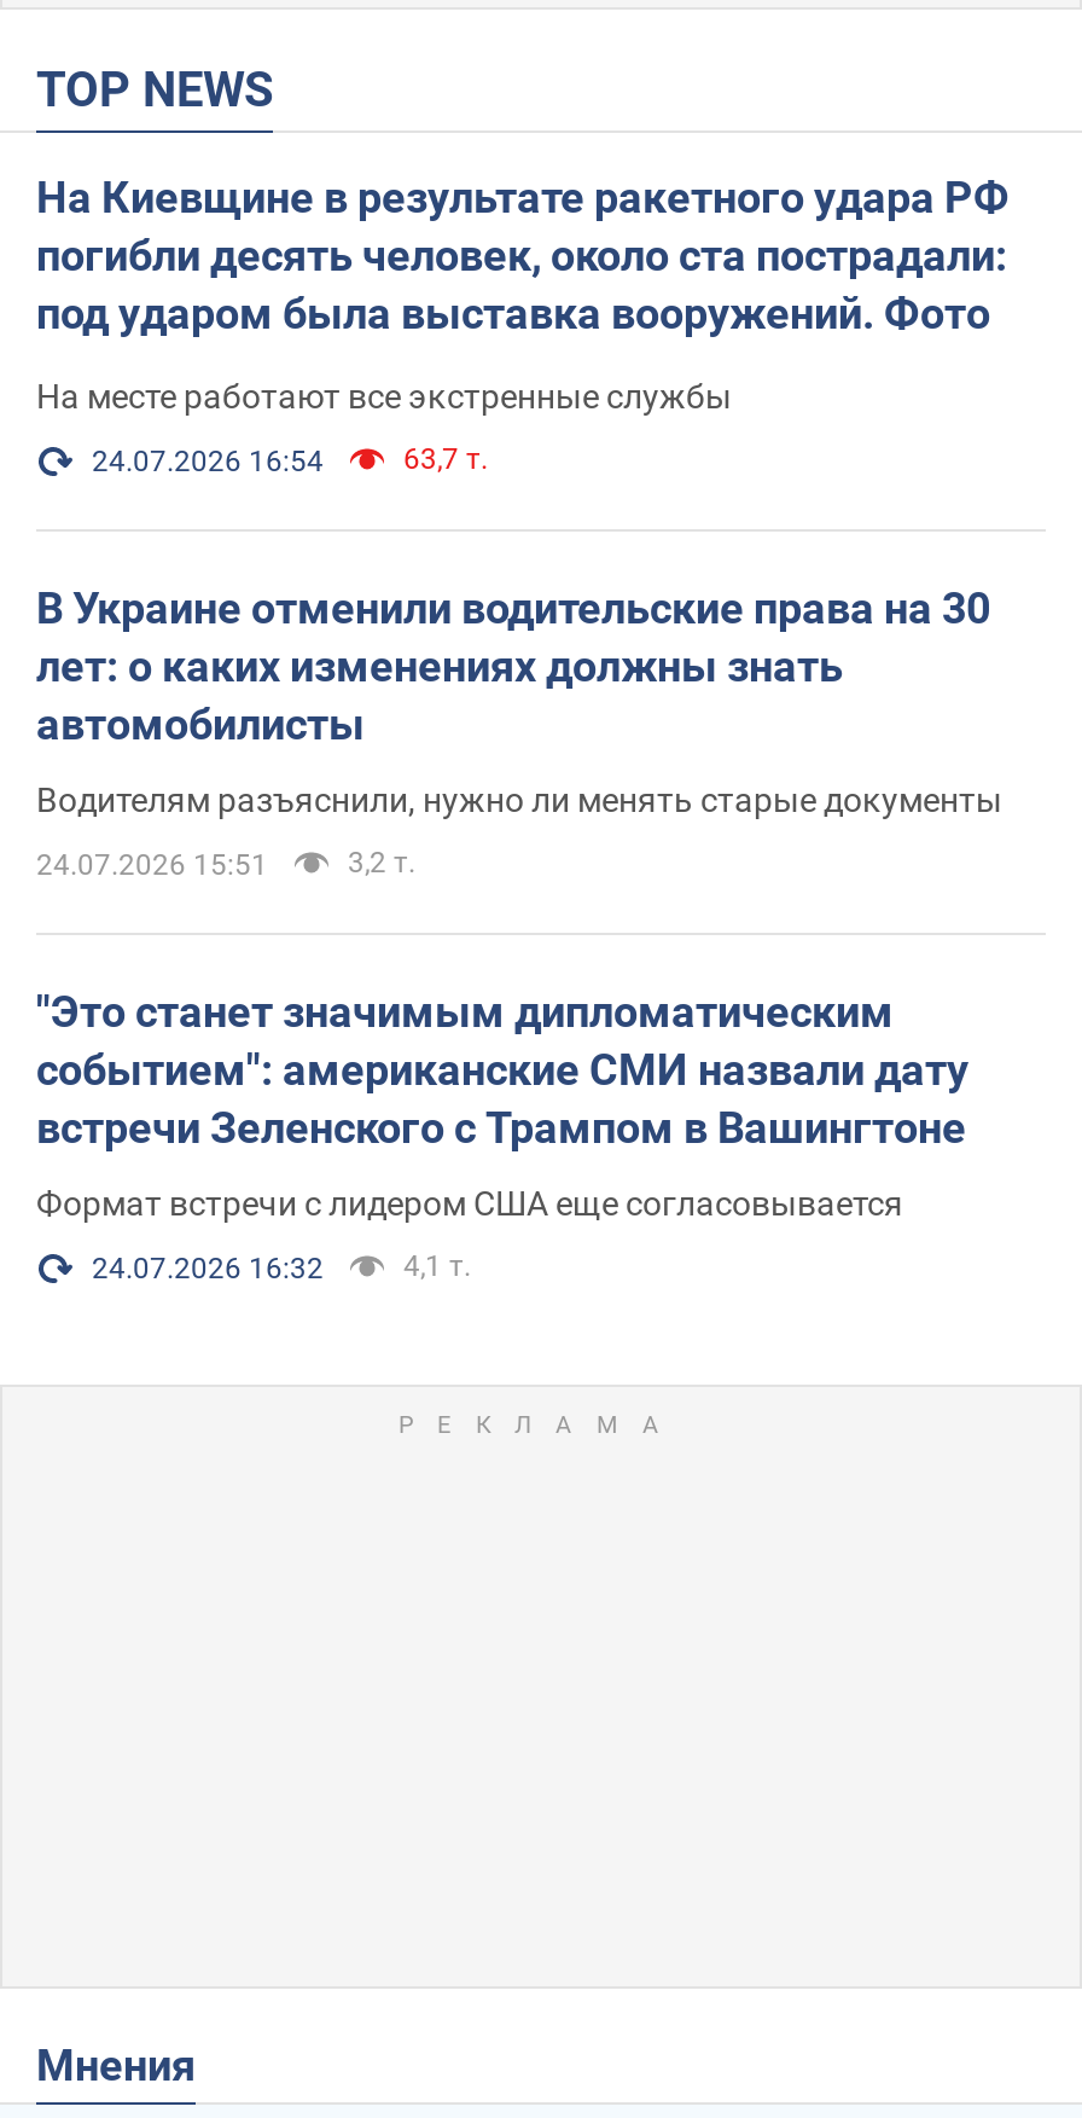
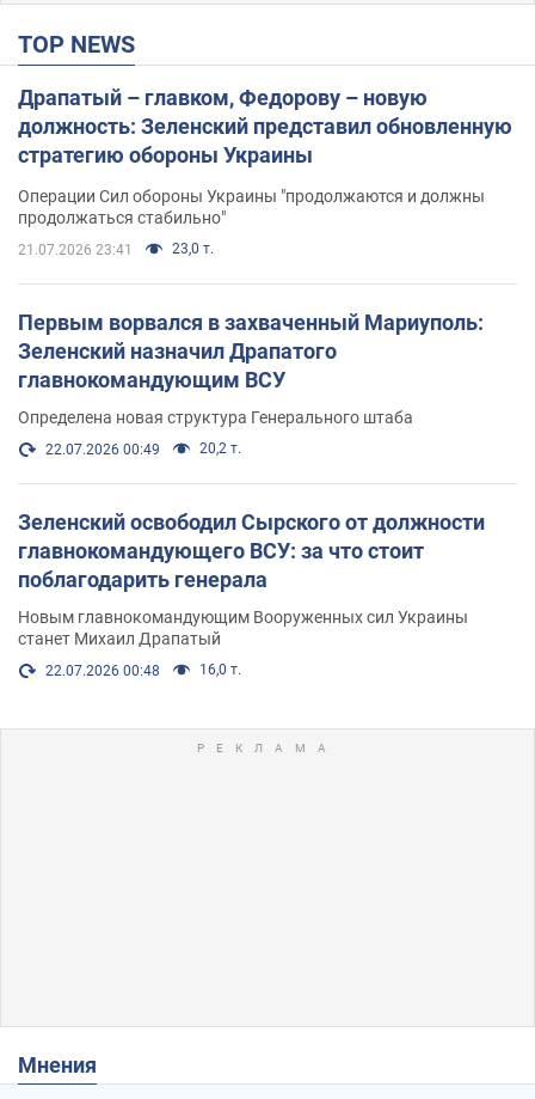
[36,171,1010,338] На Киевщине в результате ракетного удара РФ | погибли десять человек, около ста пострадали: | под ударом была выставка вооружений. Фото -> [18,85,512,167] Драпатый – главком, Федорову – новую | должность: Зеленский представил обновленную | стратегию обороны Украины
[36,376,732,415] На месте работают все экстренные службы -> [18,186,485,227] Операции Сил обороны Украины "продолжаются и должны | продолжаться стабильно"
[92,441,488,478] 24.07.2026 16:54 | 63,7 т. -> [18,240,214,258] 21.07.2026 23:41 | 23,0 т.
[36,582,990,748] В Украине отменили водительские права на 30 | лет: о каких изменениях должны знать | автомобилисты -> [18,309,484,392] Первым ворвался в захваченный Мариуполь: | Зеленский назначил Драпатого | главнокомандующим ВСУ
[36,780,1002,818] Водителям разъяснили, нужно ли менять старые документы -> [18,407,413,427] Определена новая структура Генерального штаба
[36,845,415,881] 24.07.2026 15:51 | 3,2 т. -> [45,440,241,458] 22.07.2026 00:49 | 20,2 т.
[36,985,968,1152] "Это станет значимым дипломатическим | событием": американские СМИ назвали дату | встречи Зеленского с Трампом в Вашингтоне -> [18,509,485,592] Зеленский освободил Сырского от должности | главнокомандующего ВСУ: за что стоит | поблагодарить генерала
[36,1183,903,1222] Формат встречи с лидером США еще согласовывается -> [18,607,468,648] Новым главнокомандующим Вооруженных сил Украины | станет Михаил Драпатый
[92,1249,471,1285] 24.07.2026 16:32 | 4,1 т. -> [45,661,241,679] 22.07.2026 00:48 | 16,0 т.

